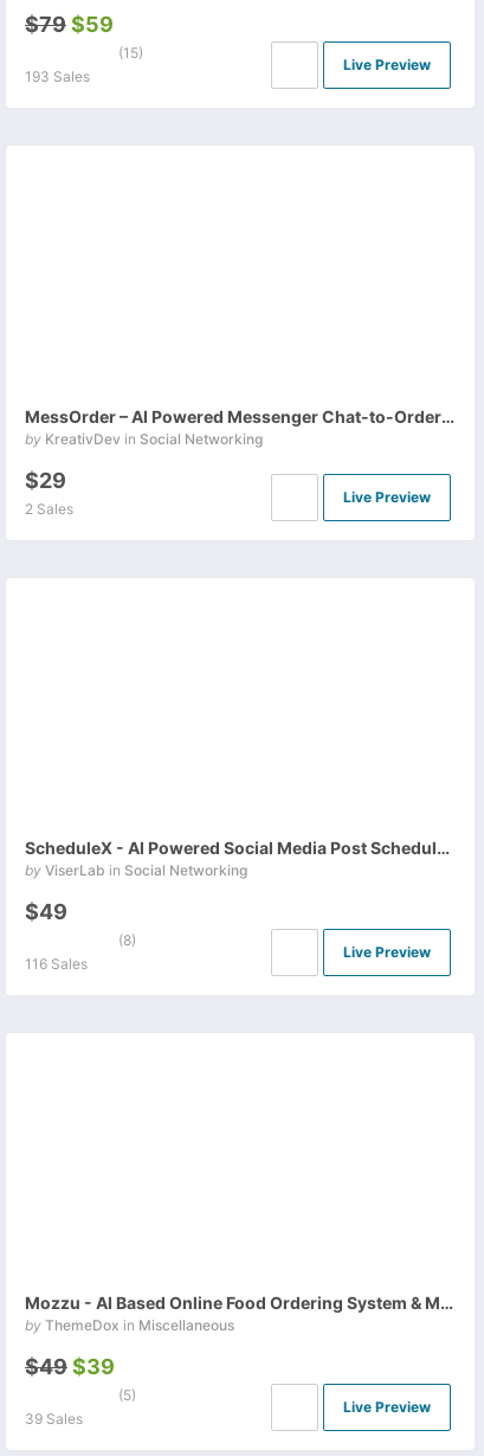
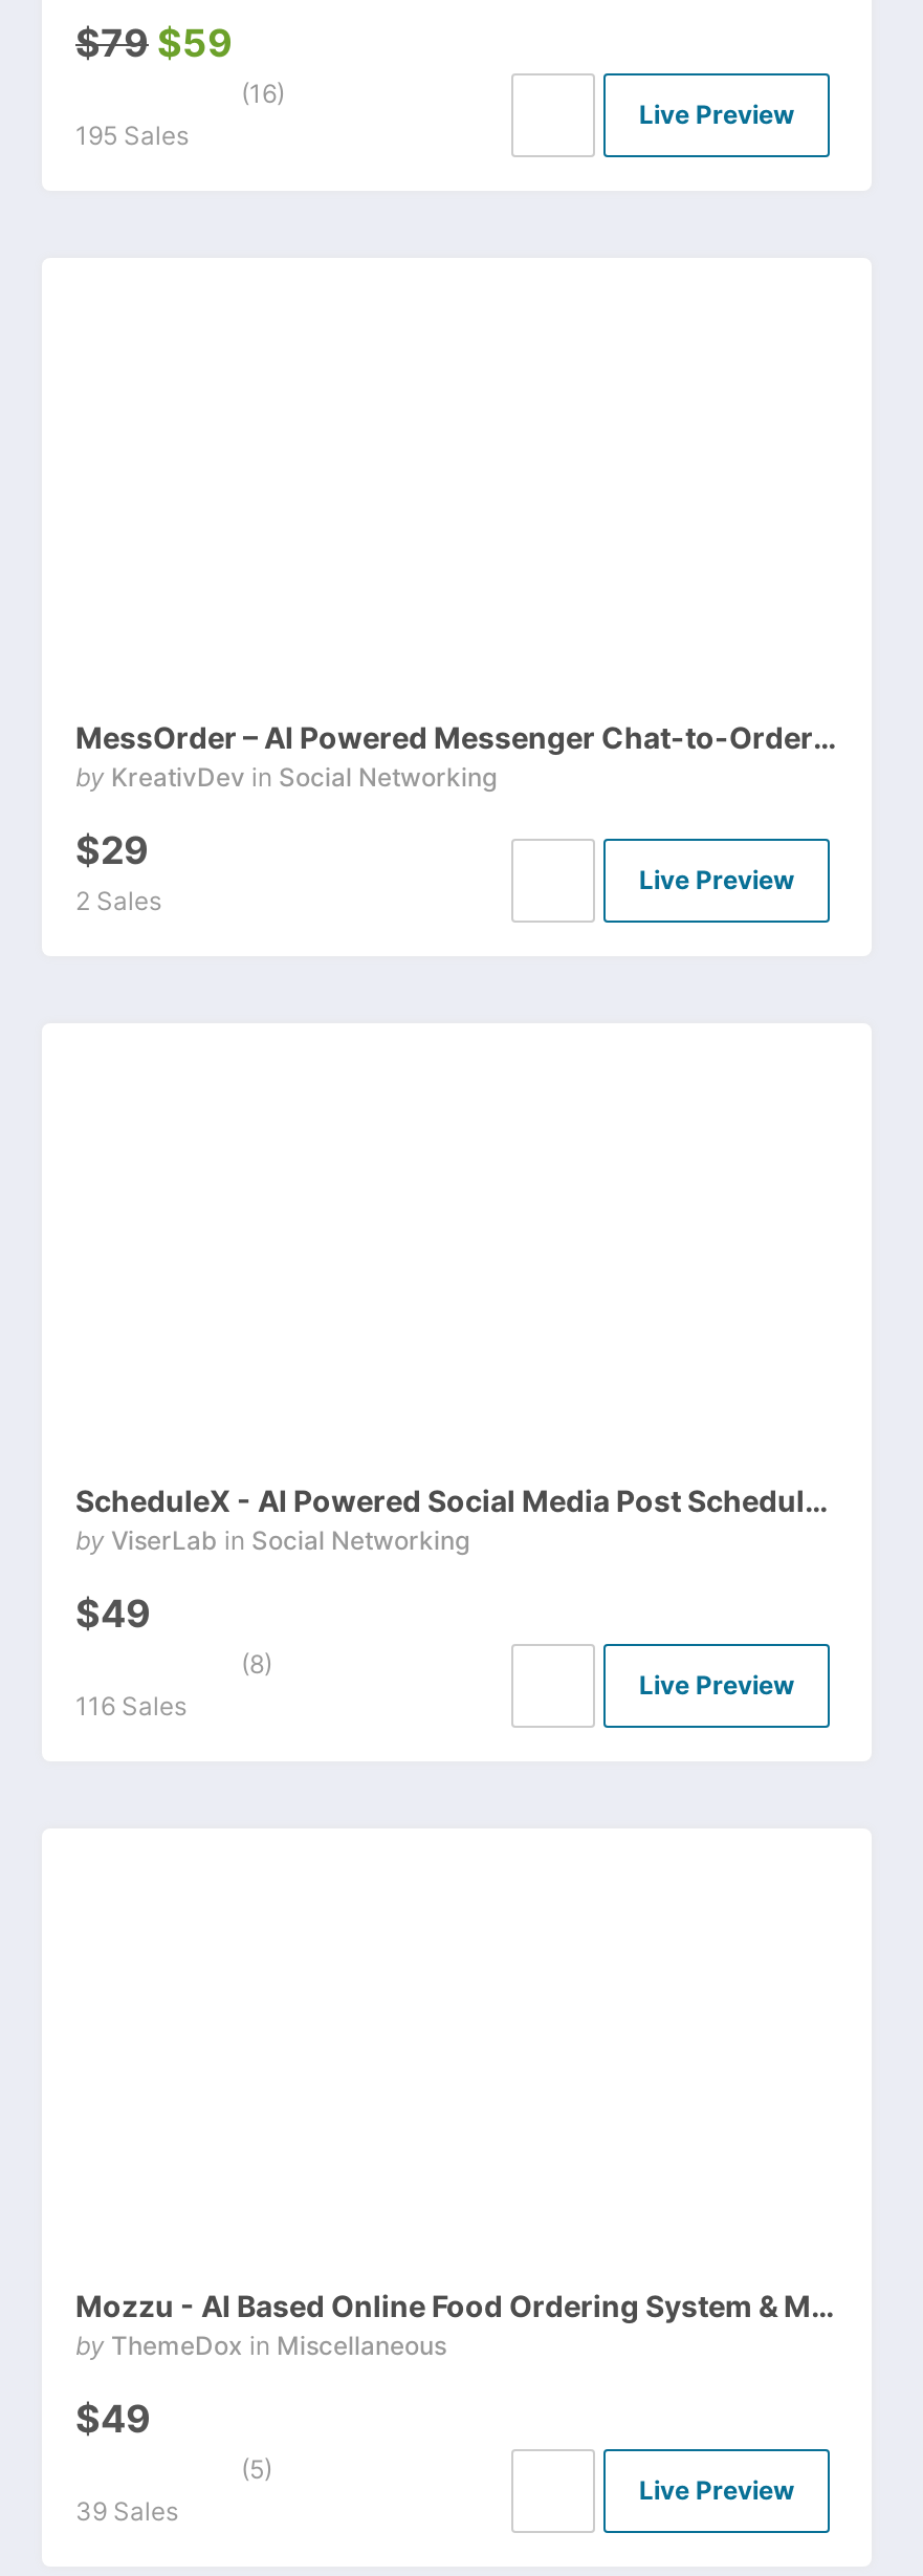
[118,44,143,62] (15) -> [241,78,285,109] (16)
[25,68,90,86] 193 Sales -> [75,120,189,151] 195 Sales
[25,1354,115,1379] $49 $39 -> [75,2397,151,2441] $49

